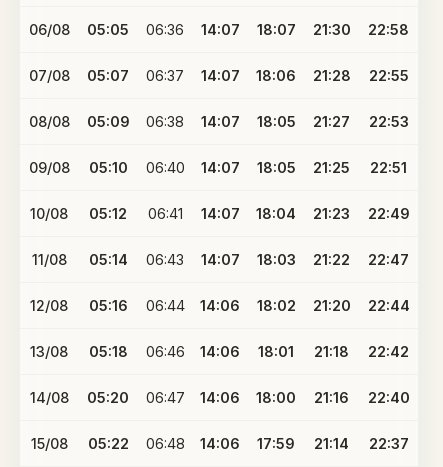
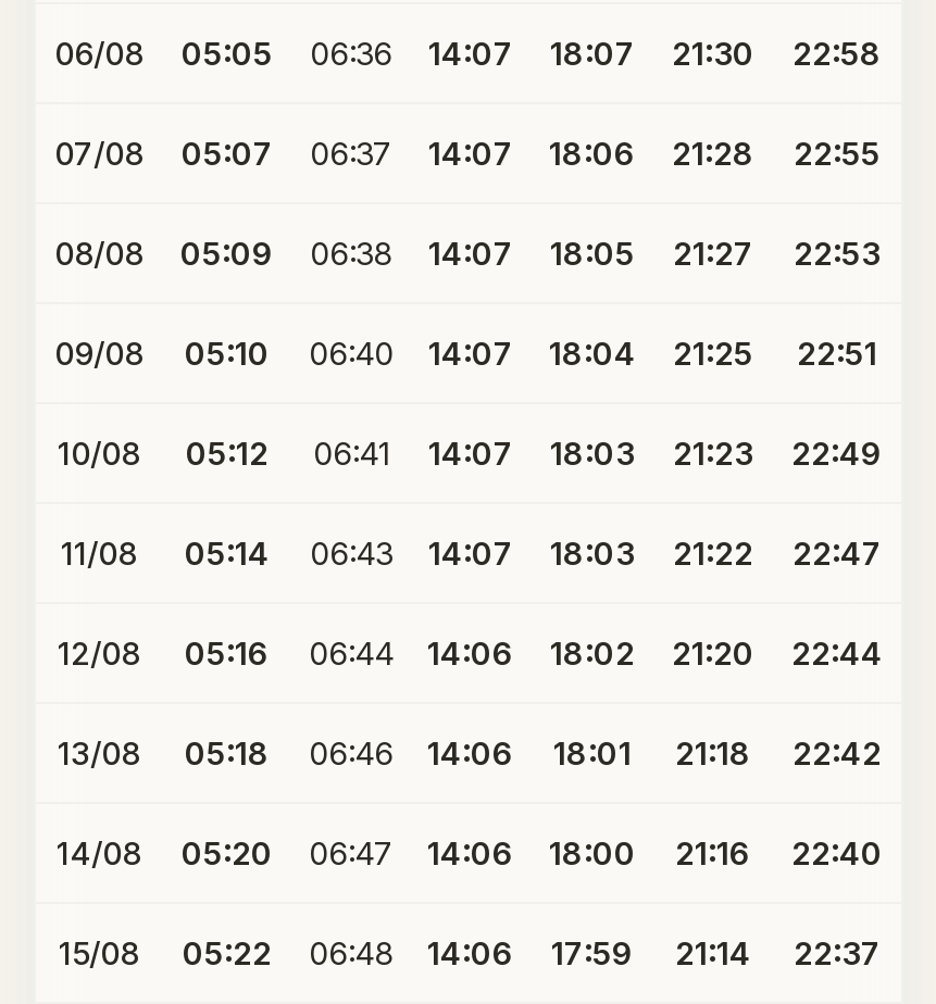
[28,159,407,176] 09/08 05:10 06:40 14:07 18:05 21:25 22:51 -> [54,335,877,372] 09/08 05:10 06:40 14:07 18:04 21:25 22:51
[30,205,409,222] 10/08 05:12 06:41 14:07 18:04 21:23 22:49 -> [58,435,883,472] 10/08 05:12 06:41 14:07 18:03 21:23 22:49

